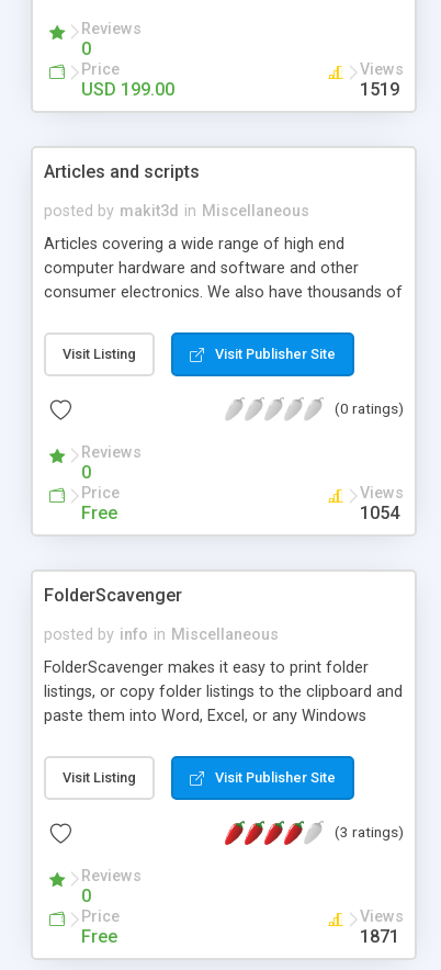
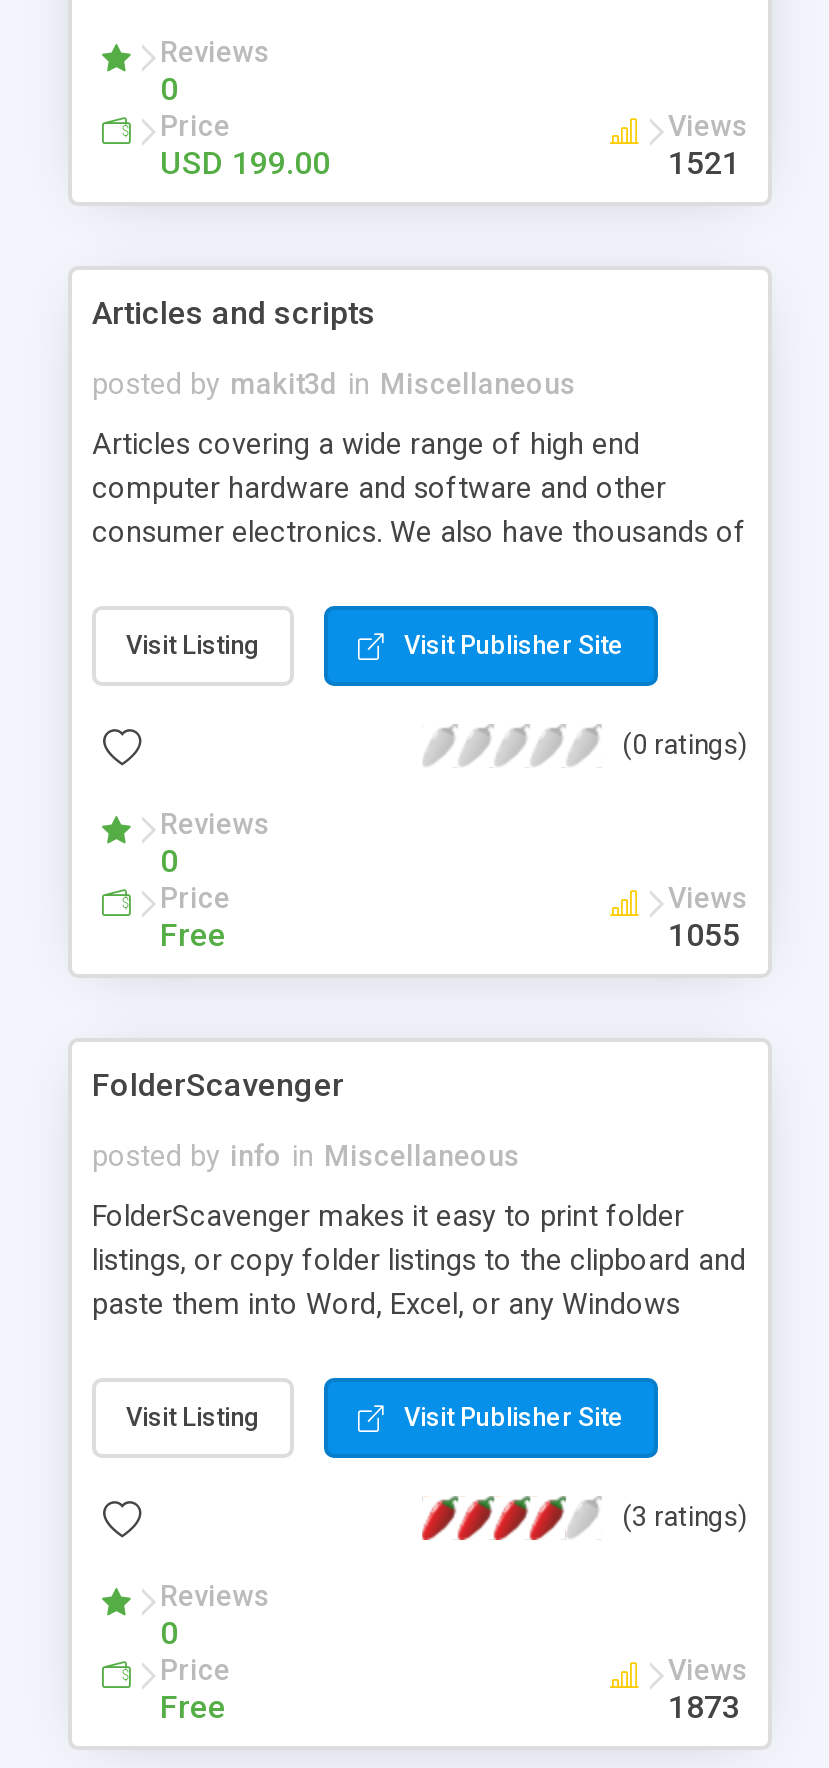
[360,79,399,100] 1519 -> [668,144,740,182] 1521
[360,502,399,523] 1054 -> [668,916,740,954] 1055
[360,926,399,947] 1871 -> [668,1688,740,1726] 1873

